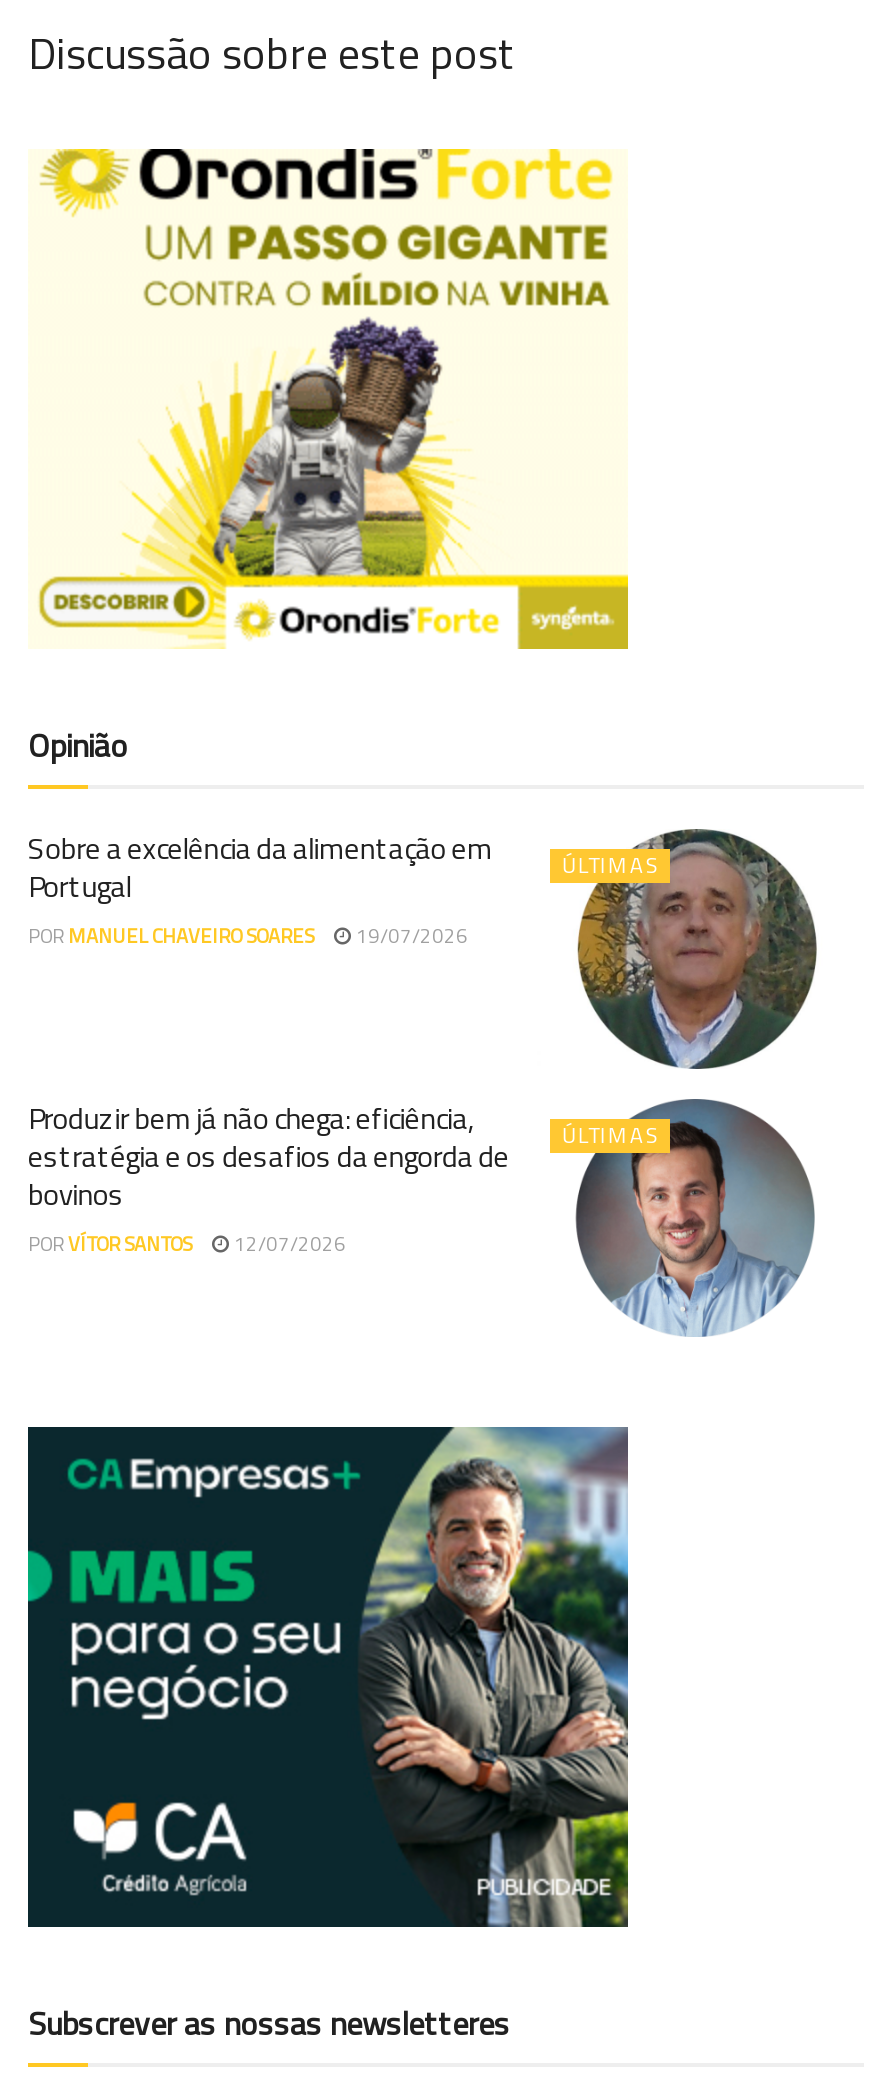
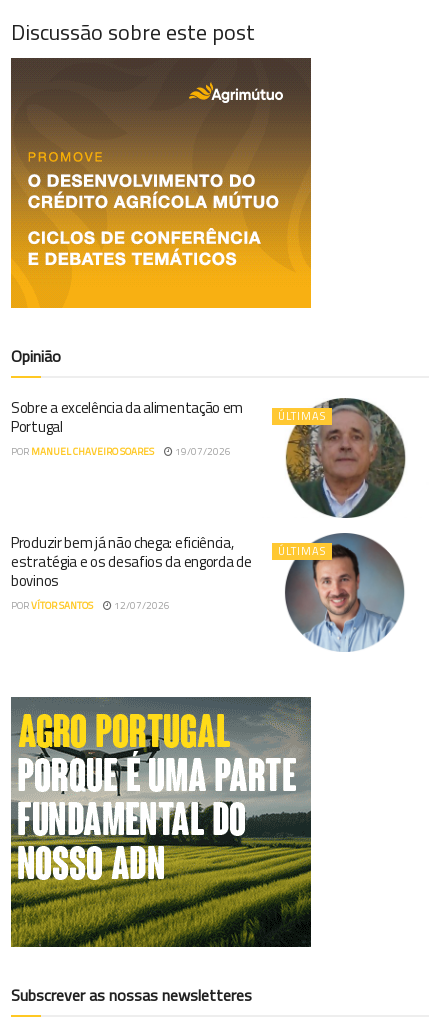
[28,147,628,649] [image] -> [10,57,312,309] [image]
[26,1425,630,1929] [image] -> [10,696,312,948] [image]

